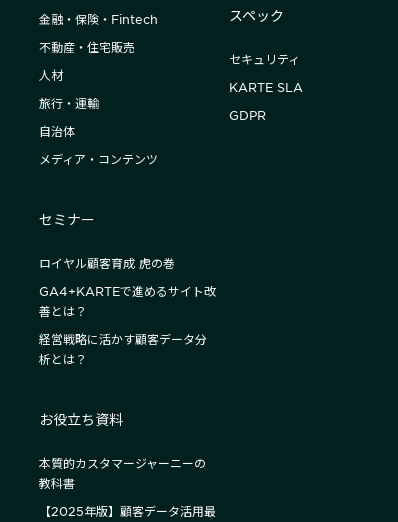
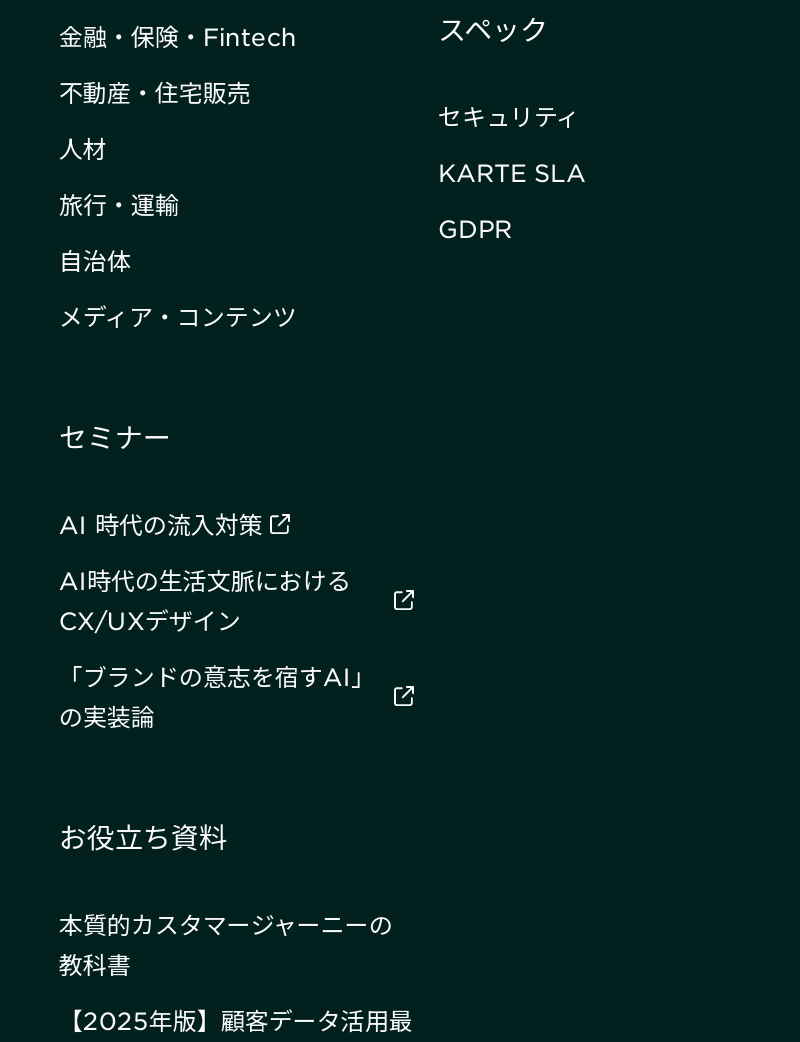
[39,255,175,271] ロイヤル顧客育成 虎の巻 -> [59,508,263,540] AI 時代の流入対策
[39,283,216,319] GA4+KARTEで進めるサイト改 | 善とは？ -> [59,564,351,636] AI時代の生活文脈における | CX/UXデザイン
[39,331,207,367] 経営戦略に活かす顧客データ分 | 析とは？ -> [59,660,375,732] 「ブランドの意志を宿すAI」 | の実装論

